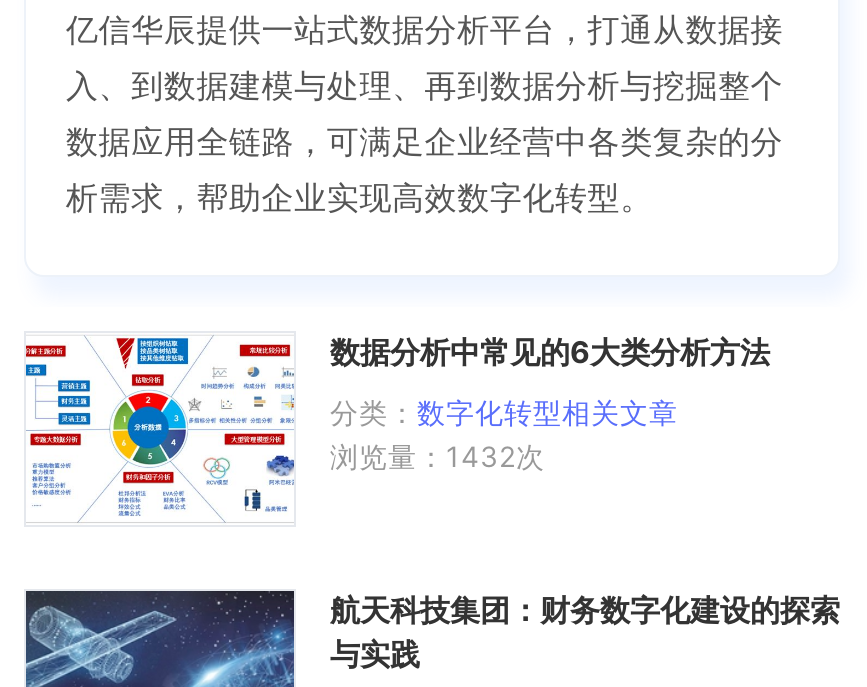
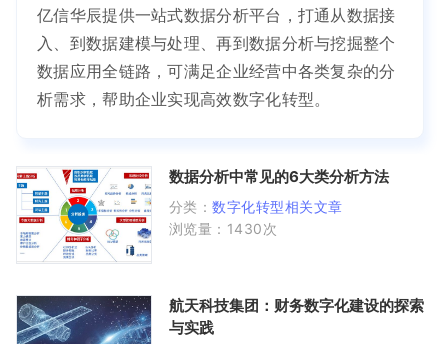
[330,439,545,473] 浏览量：1432次 -> [169,220,277,237] 浏览量：1430次

